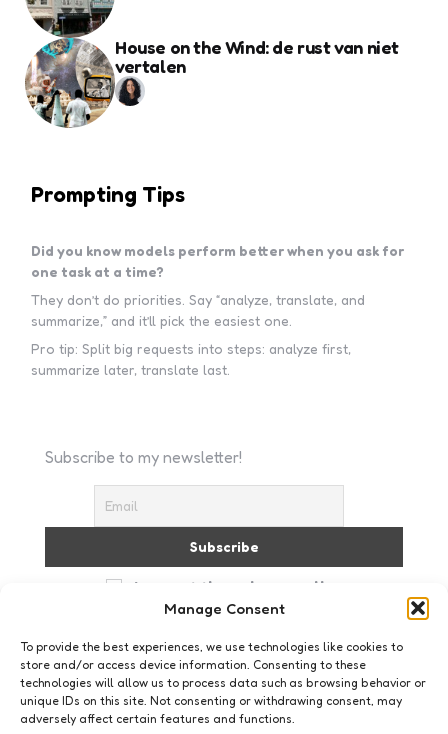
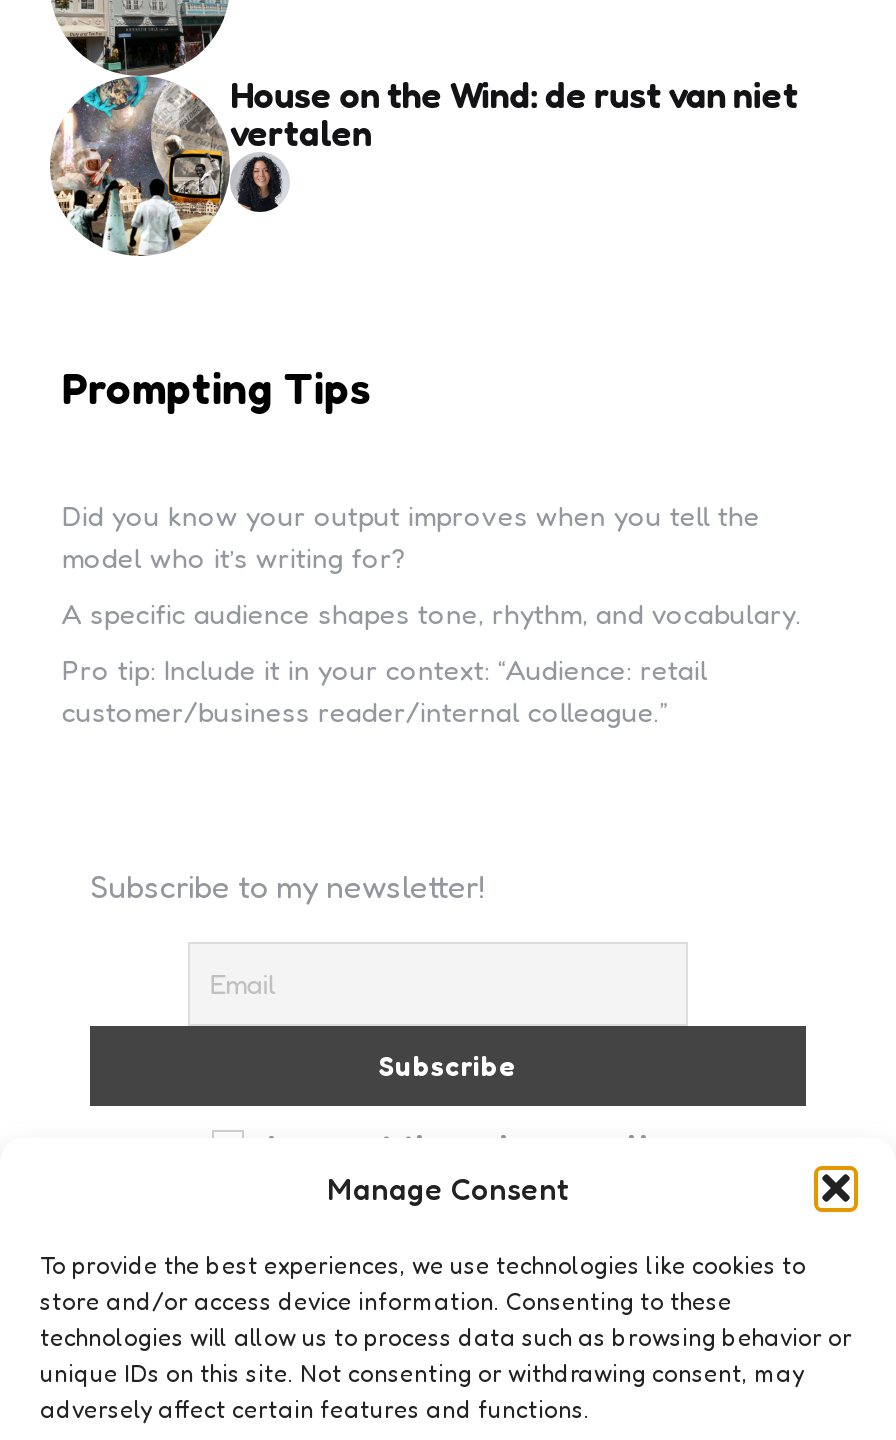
[31,242,404,280] Did you know models perform better when you ask for | one task at a time? -> [62,498,760,574] Did you know your output improves when you tell the | model who it’s writing for?
[31,291,365,329] They don’t do priorities. Say “analyze, translate, and | summarize,” and it’ll pick the easiest one. -> [62,596,802,630] A specific audience shapes tone, rhythm, and vocabulary.
[31,340,351,378] Pro tip: Split big requests into steps: analyze first, | summarize later, translate last. -> [62,652,708,728] Pro tip: Include it in your context: “Audience: retail | customer/business reader/internal colleague.”

